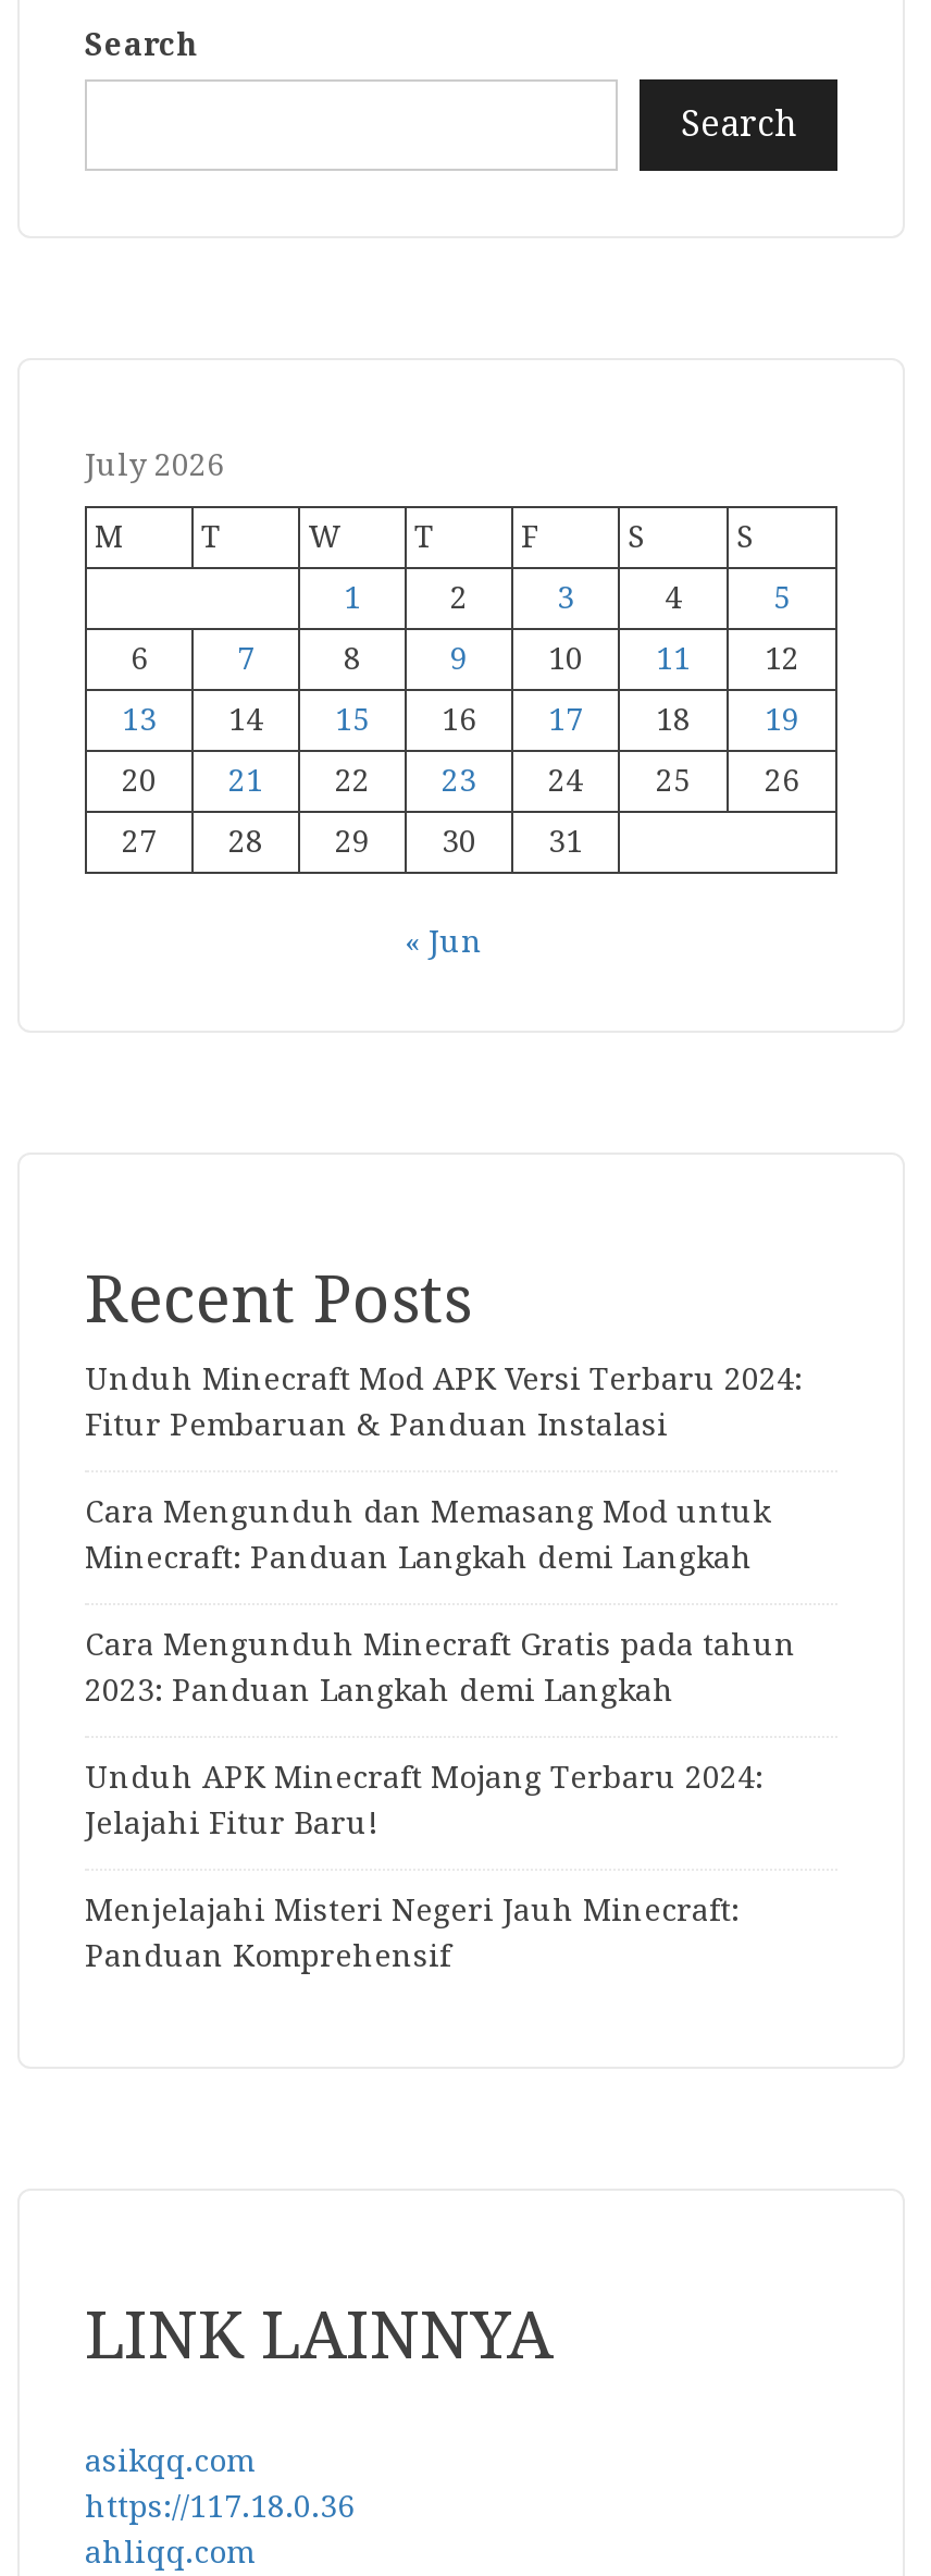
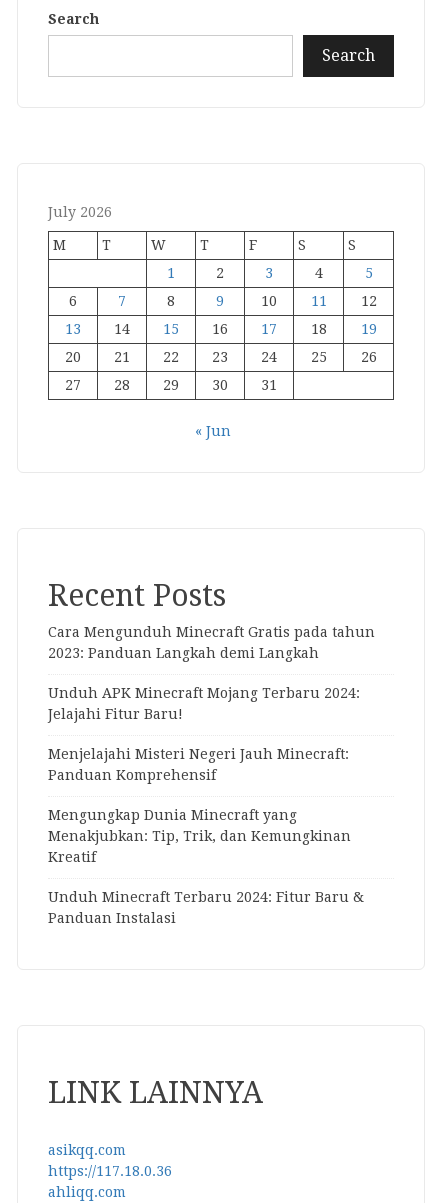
[85,1361,803,1574] Unduh Minecraft Mod APK Versi Terbaru 2024: | Fitur Pembaruan & Panduan Instalasi | Cara Mengunduh dan Memasang Mod untuk | Minecraft: Panduan Langkah demi Langkah -> none
moved [85,1627,796,1973] -> [48,624,375,783]: Cara Mengunduh Minecraft Gratis pada tahun | 2023: Panduan Langkah demi Langkah | Unduh APK Minecraft Mojang Terbaru 2024: | Jelajahi Fitur Baru! | Menjelajahi Misteri Negeri Jauh Minecraft: | Panduan Komprehensif
none -> [48,807,364,926] Mengungkap Dunia Minecraft yang | Menakjubkan: Tip, Trik, dan Kemungkinan | Kreatif | Unduh Minecraft Terbaru 2024: Fitur Baru & | Panduan Instalasi

